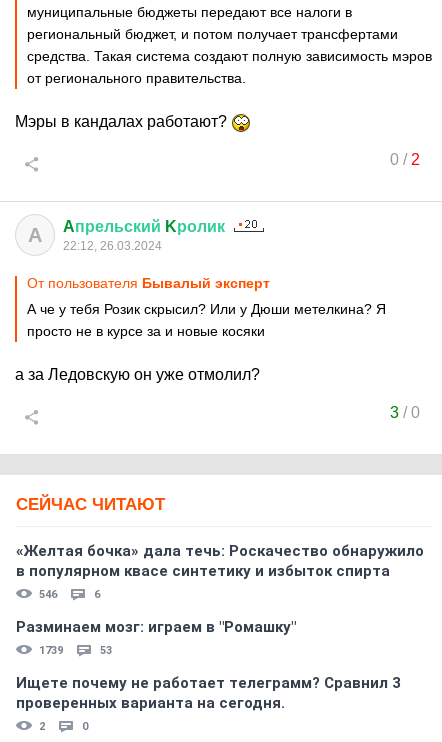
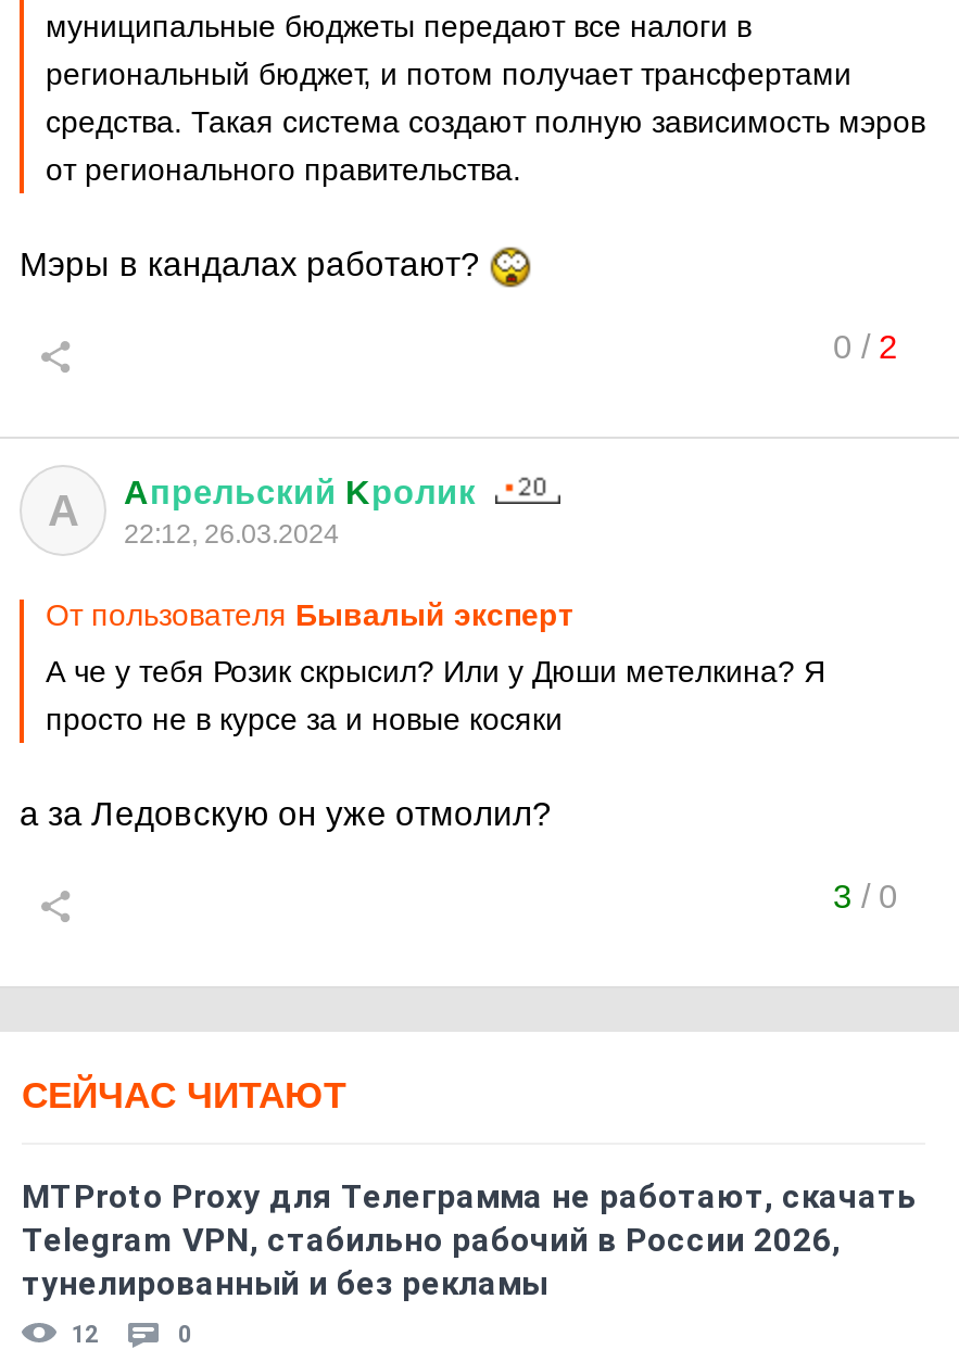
[16,542,424,733] «Желтая бочка» дала течь: Роскачество обнаружило | в популярном квасе синтетику и избыток спирта | 546 | 6 | Разминаем мозг: играем в "Ромашку" | 1739 | 53 | Ищете почему не работает телеграмм? Сравнил 3 | проверенных варианта на сегодня. | 2 -> [22,1177,917,1349] MTProto Proxy для Телеграмма не работают, скачать | Telegram VPN, стабильно рабочий в России 2026, | тунелированный и без рекламы | 12

